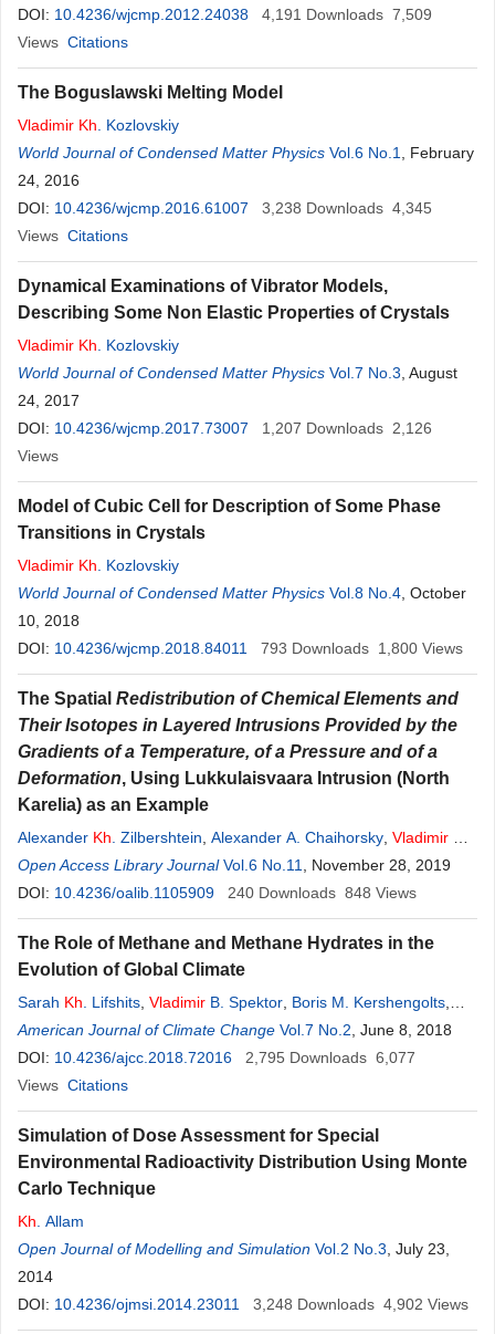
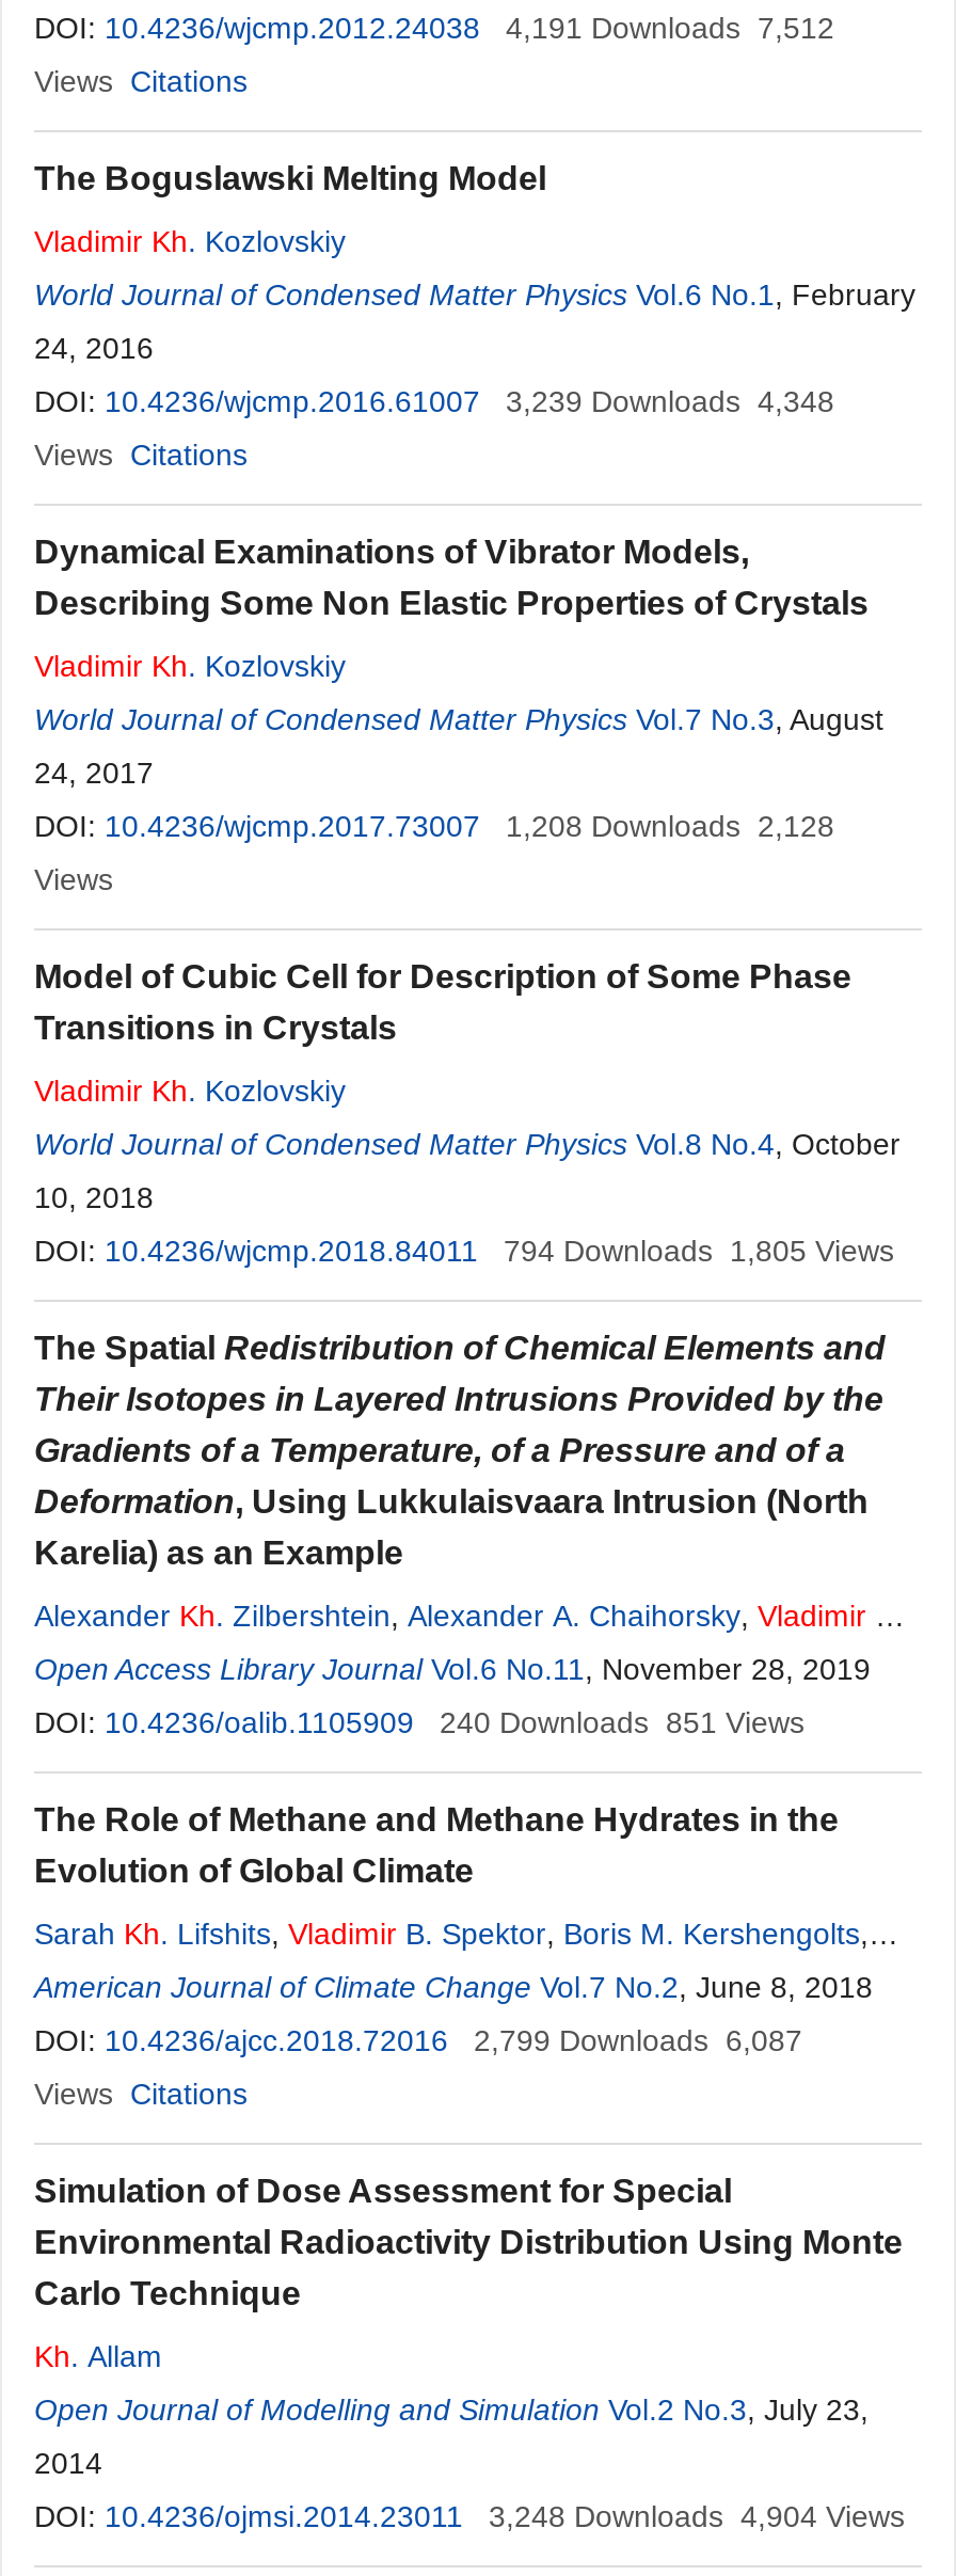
[18,6,432,23] DOI: 10.4236/wjcmp.2012.24038 4,191 Downloads 7,509 -> [34,11,834,45] DOI: 10.4236/wjcmp.2012.24038 4,191 Downloads 7,512
[18,199,432,217] DOI: 10.4236/wjcmp.2016.61007 3,238 Downloads 4,345 -> [34,384,834,418] DOI: 10.4236/wjcmp.2016.61007 3,239 Downloads 4,348
[18,419,432,437] DOI: 10.4236/wjcmp.2017.73007 1,207 Downloads 2,126 -> [34,809,834,843] DOI: 10.4236/wjcmp.2017.73007 1,208 Downloads 2,128
[261,639,463,657] 793 Downloads 1,800 Views -> [504,1234,894,1268] 794 Downloads 1,805 Views
[228,884,417,902] 240 Downloads 848 Views -> [440,1705,804,1739] 240 Downloads 851 Views
[18,1049,415,1066] DOI: 10.4236/ajcc.2018.72016 2,795 Downloads 6,077 -> [34,2023,802,2057] DOI: 10.4236/ajcc.2018.72016 2,799 Downloads 6,087
[253,1295,468,1313] 3,248 Downloads 4,902 Views -> [489,2499,905,2533] 3,248 Downloads 4,904 Views

